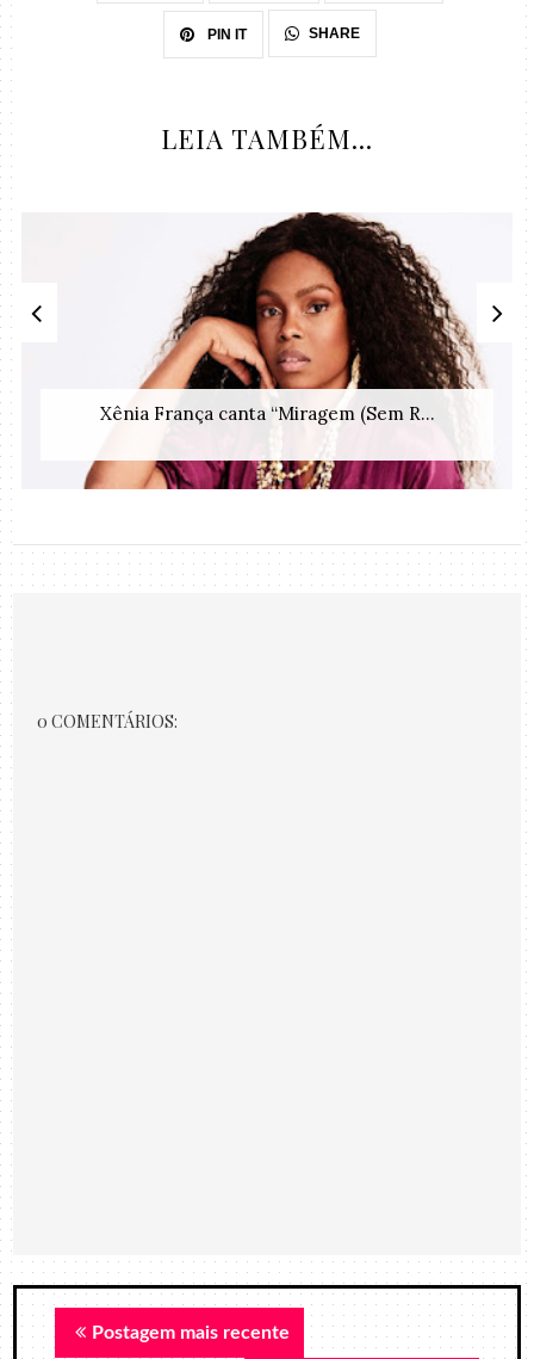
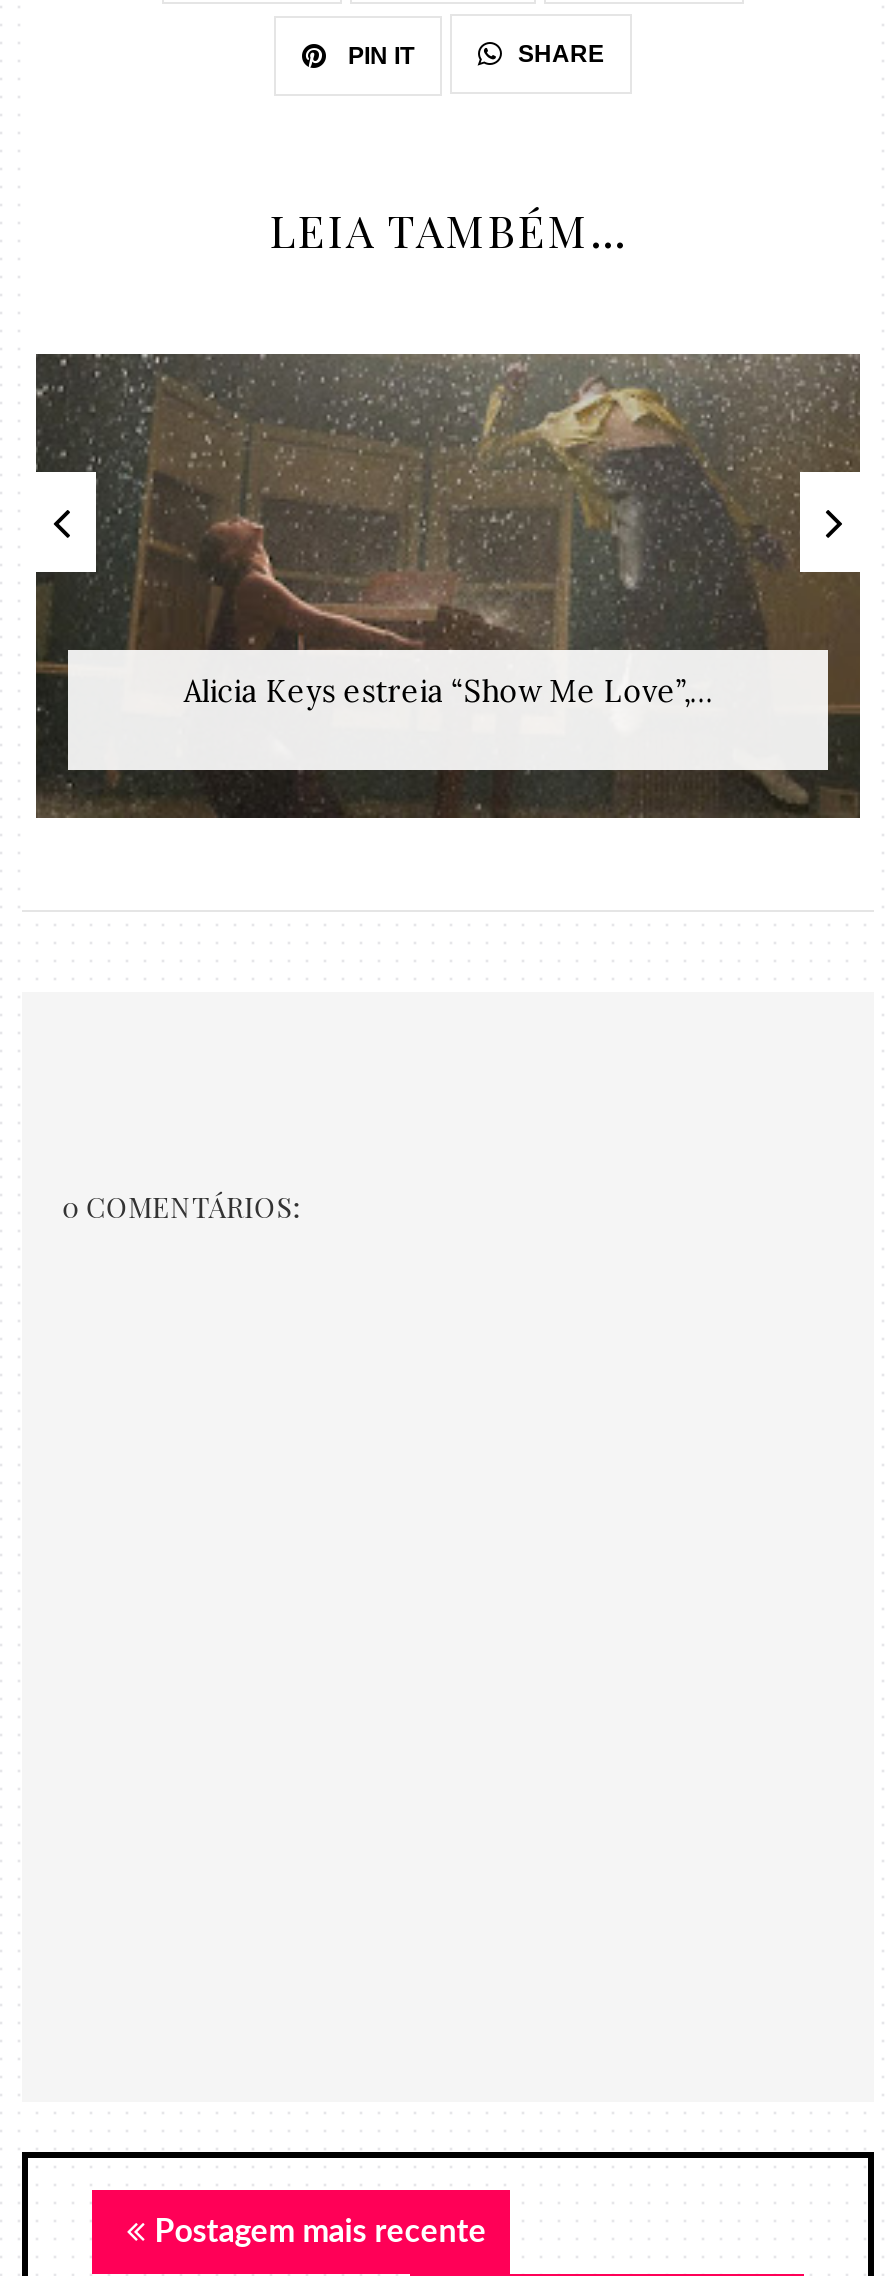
[21,212,513,490] [image] | Xênia França canta “Miragem (Sem R... -> [34,352,862,820] [image] | Alicia Keys estreia “Show Me Love”,...

